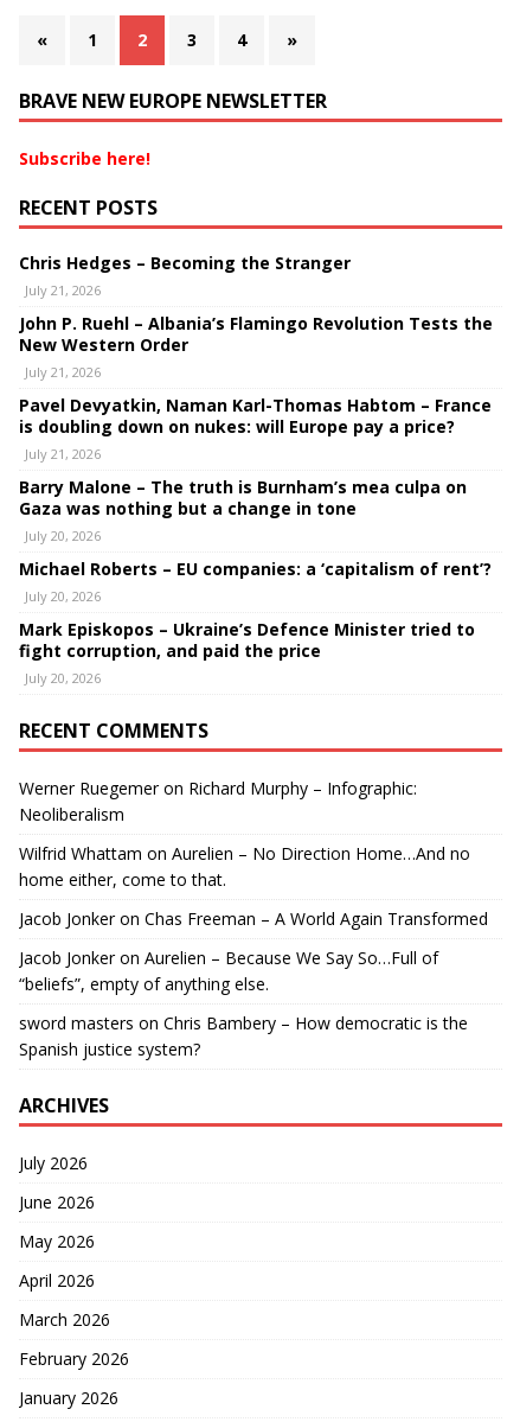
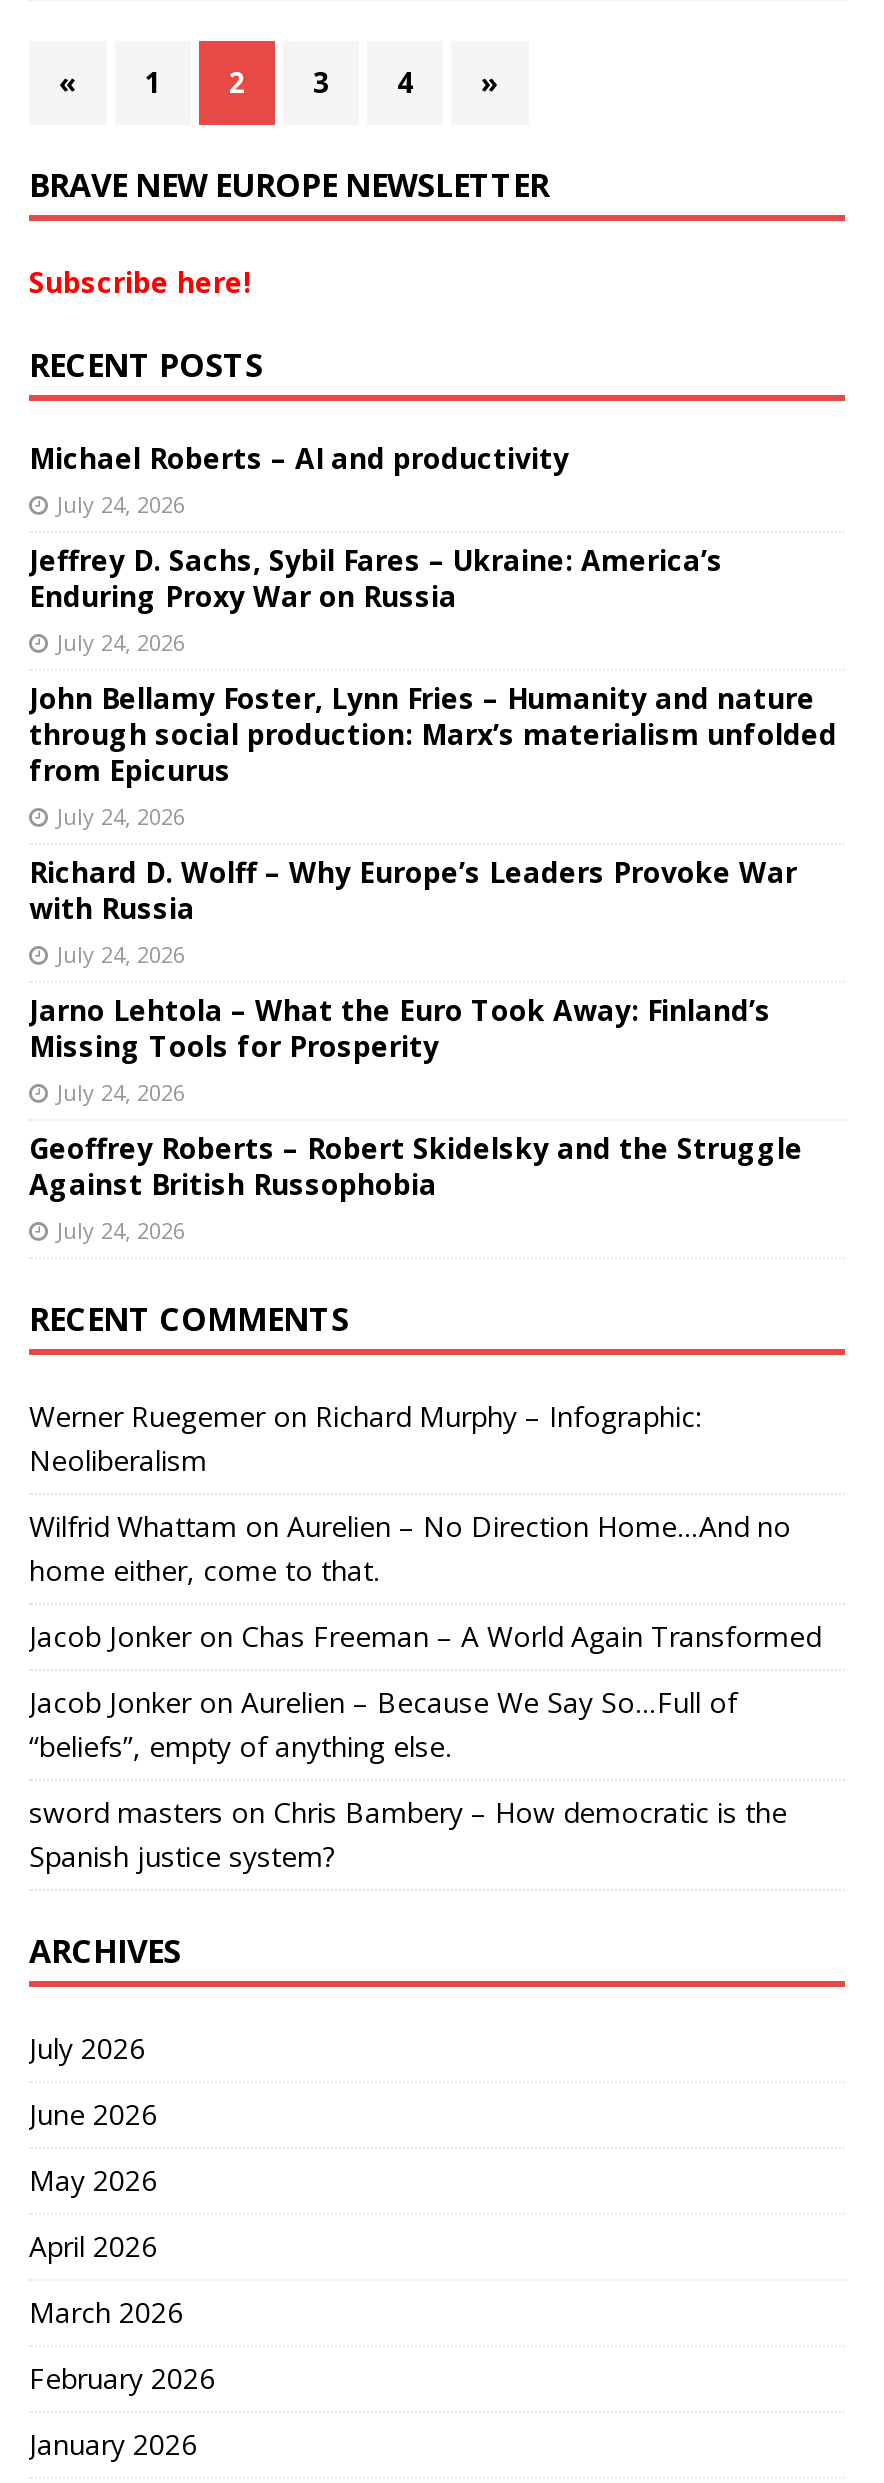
[19,251,351,299] Chris Hedges – Becoming the Stranger | July 21, 2026 -> [29,438,569,518] Michael Roberts – AI and productivity | July 24, 2026
[19,312,493,381] John P. Ruehl – Albania’s Flamingo Revolution Tests the | New Western Order | July 21, 2026 -> [29,540,723,656] Jeffrey D. Sachs, Sybil Fares – Ukraine: America’s | Enduring Proxy War on Russia | July 24, 2026
[19,394,492,463] Pavel Devyatkin, Naman Karl-Thomas Habtom – France | is doubling down on nukes: will Europe pay a price? | July 21, 2026 -> [29,678,837,830] John Bellamy Foster, Lynn Fries – Humanity and nature | through social production: Marx’s materialism unfolded | from Epicurus | July 24, 2026
[19,476,467,544] Barry Malone – The truth is Burnham’s mea culpa on | Gaza was nothing but a change in tone | July 20, 2026 -> [29,852,797,968] Richard D. Wolff – Why Europe’s Leaders Provoke War | with Russia | July 24, 2026
[19,557,492,605] Michael Roberts – EU companies: a ‘capitalism of rent’? | July 20, 2026 -> [29,990,771,1106] Jarno Lehtola – What the Euro Took Away: Finland’s | Missing Tools for Prosperity | July 24, 2026
[19,618,475,687] Mark Episkopos – Ukraine’s Defence Minister tried to | fight corruption, and paid the price | July 20, 2026 -> [29,1128,803,1244] Geoffrey Roberts – Robert Skidelsky and the Struggle | Against British Russophobia | July 24, 2026

